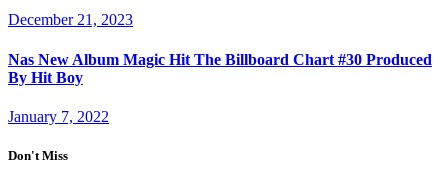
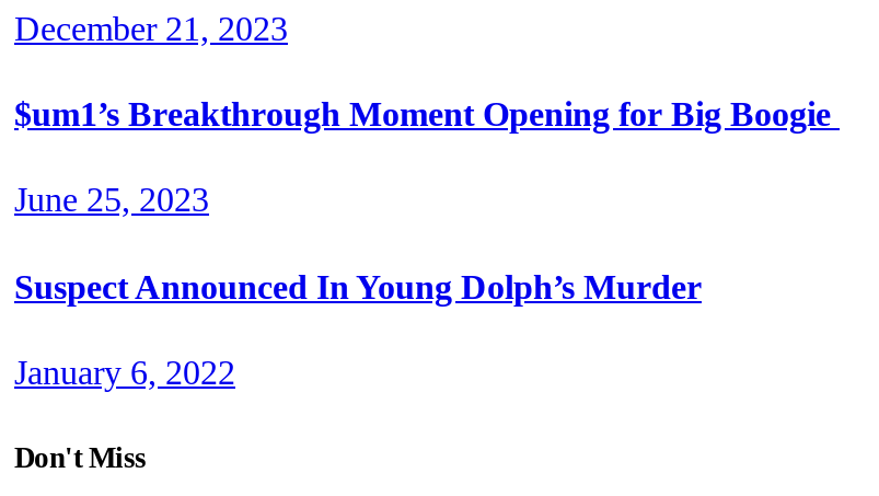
[8,51,432,125] Nas New Album Magic Hit The Billboard Chart #30 Produced | By Hit Boy | January 7, 2022 -> [14,96,840,391] $um1’s Breakthrough Moment Opening for Big Boogie | June 25, 2023 | Suspect Announced In Young Dolph’s Murder | January 6, 2022

